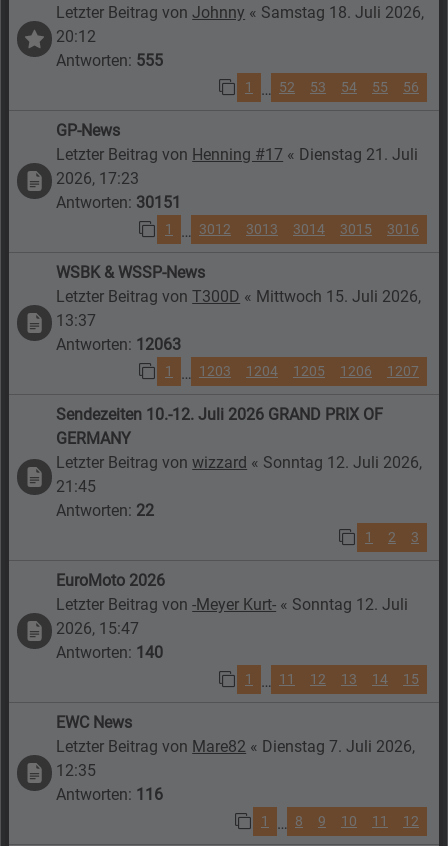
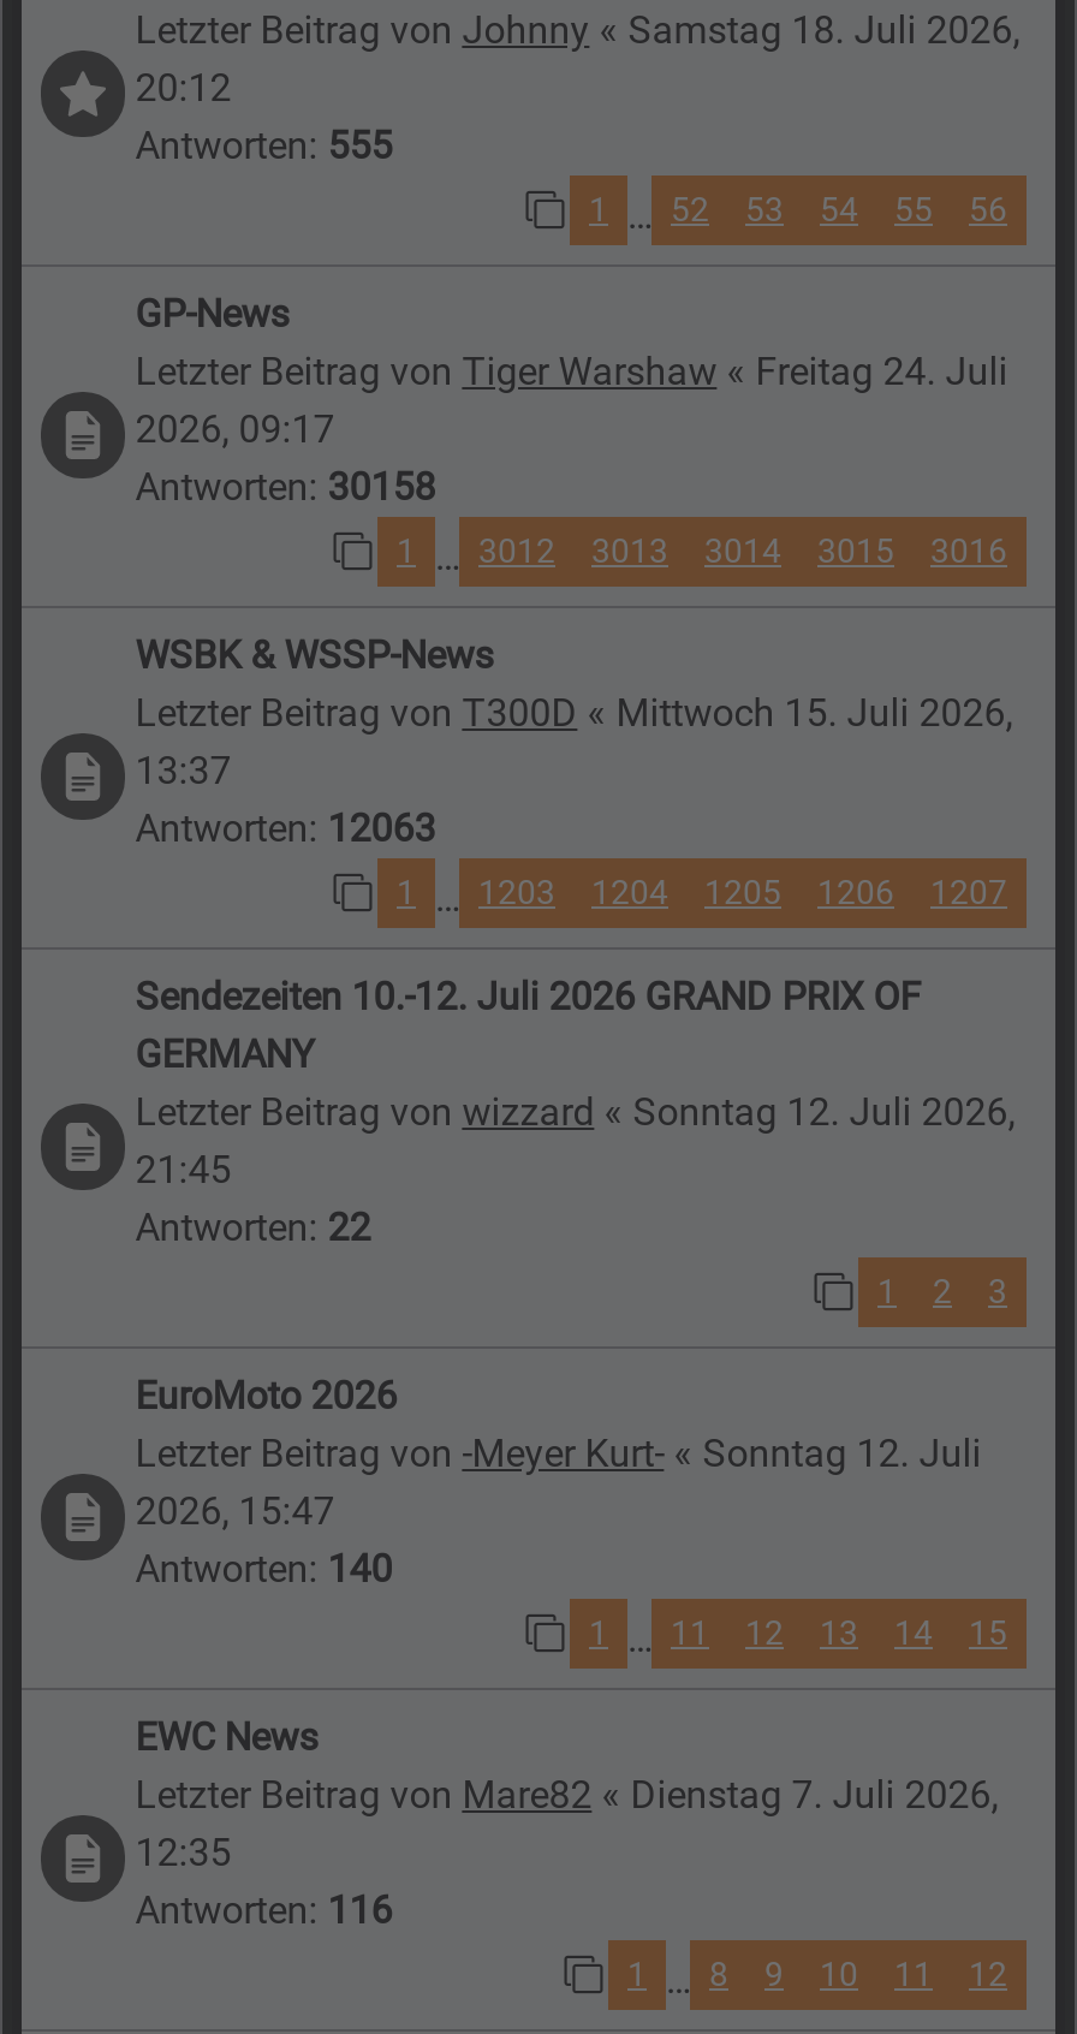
[56,144,418,163] Letzter Beitrag von Henning #17 «Dienstag 21. Juli -> [135,347,1008,393] Letzter Beitrag von Tiger Warshaw «Freitag 24. Juli
[56,168,139,187] 2026, 17:23 -> [135,405,335,451] 2026, 09:17
[56,192,181,211] Antworten: 30151 -> [135,463,436,508] Antworten: 30158

